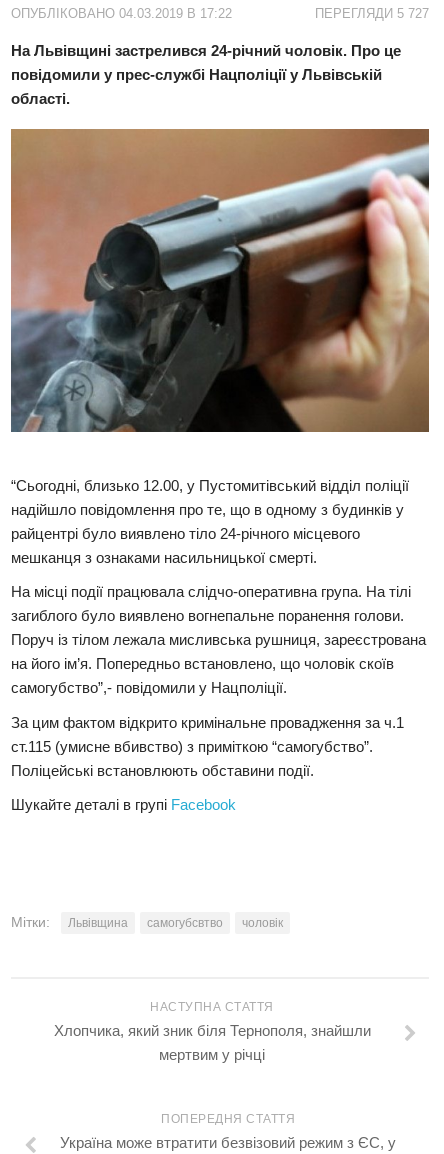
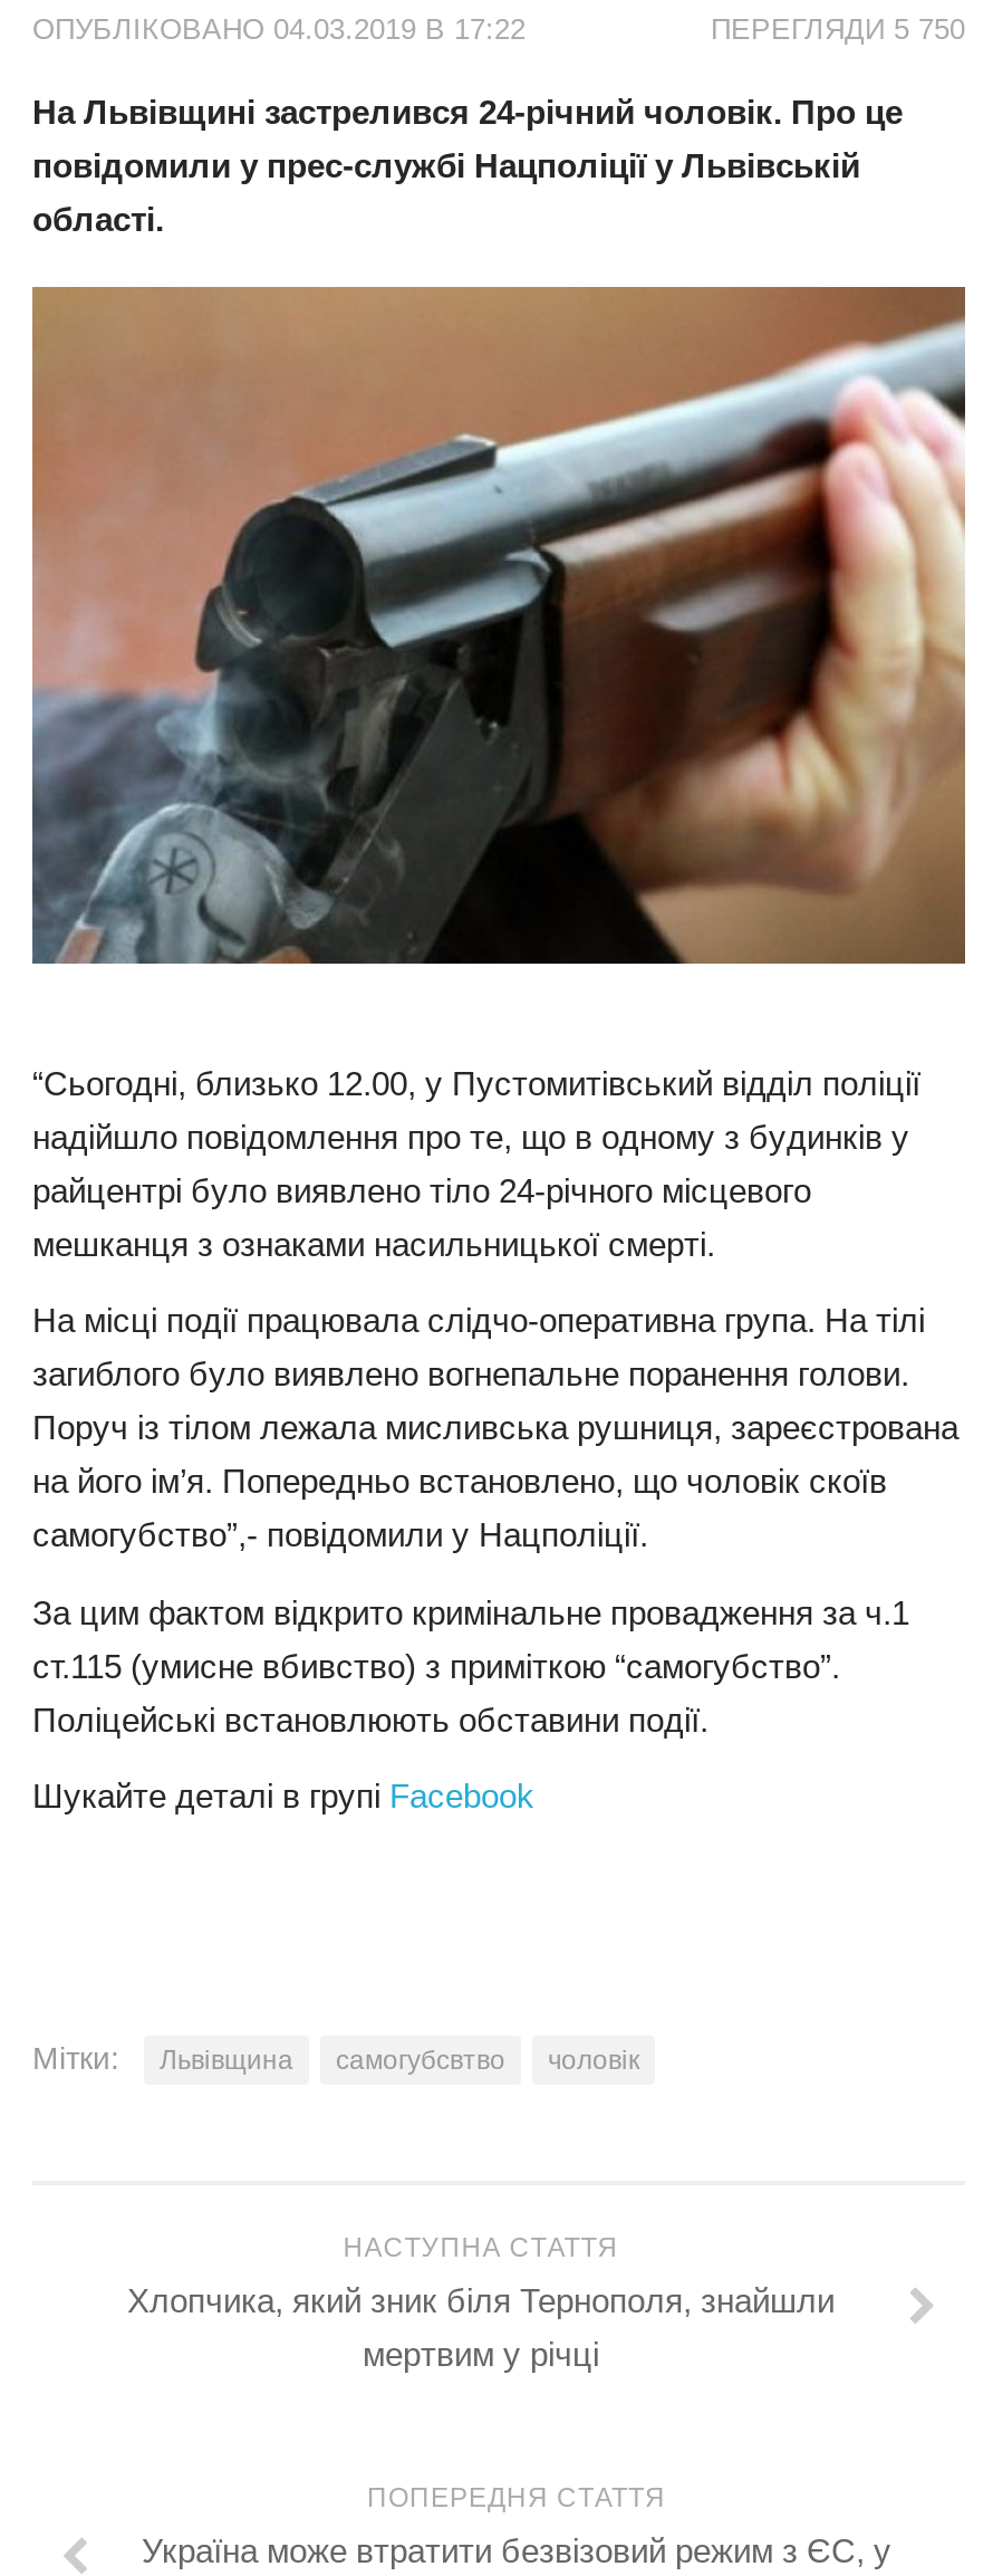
[315,6,429,21] ПЕРЕГЛЯДИ 5 727 -> [711,12,965,46] ПЕРЕГЛЯДИ 5 750

